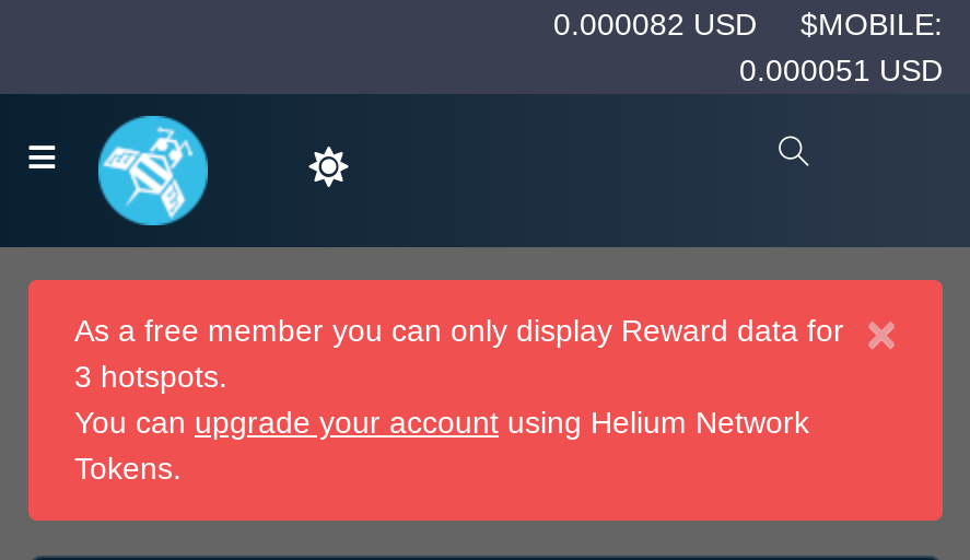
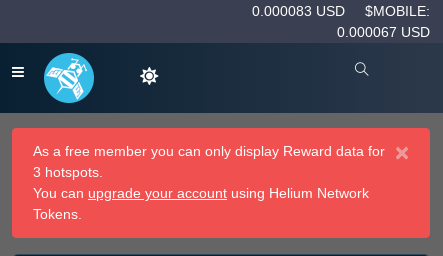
[553,7,943,42] 0.000082 USD $MOBILE: -> [252,3,430,19] 0.000083 USD $MOBILE:
[739,52,943,87] 0.000051 USD -> [337,24,430,40] 0.000067 USD

